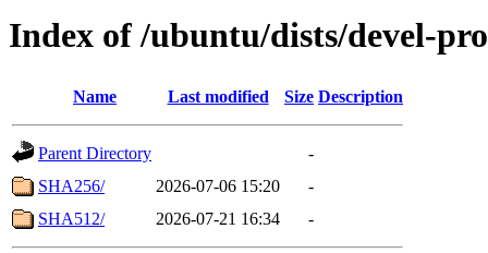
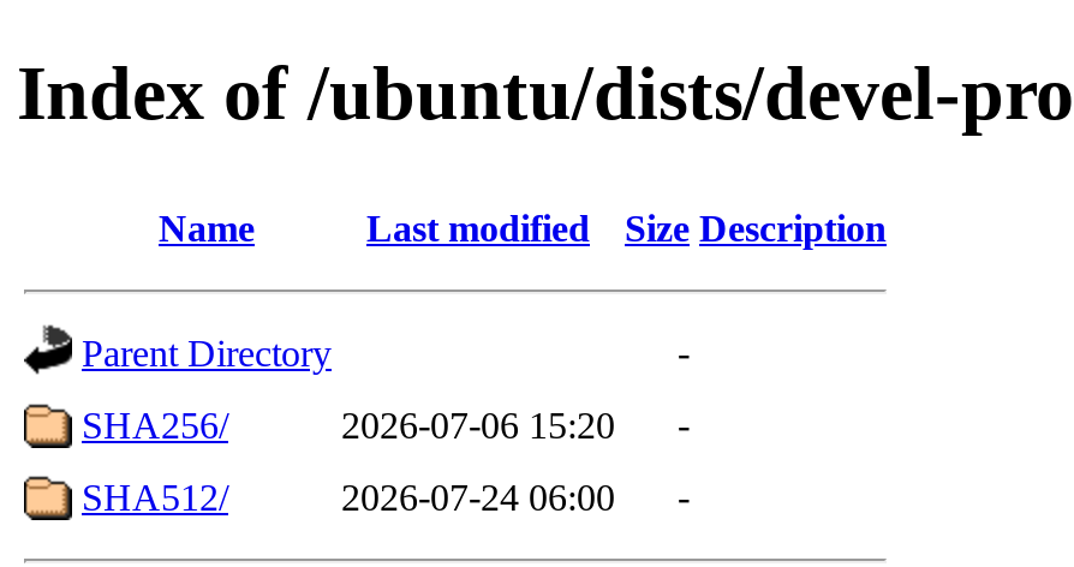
[156,209,280,228] 2026-07-21 16:34 -> [341,477,615,518] 2026-07-24 06:00

